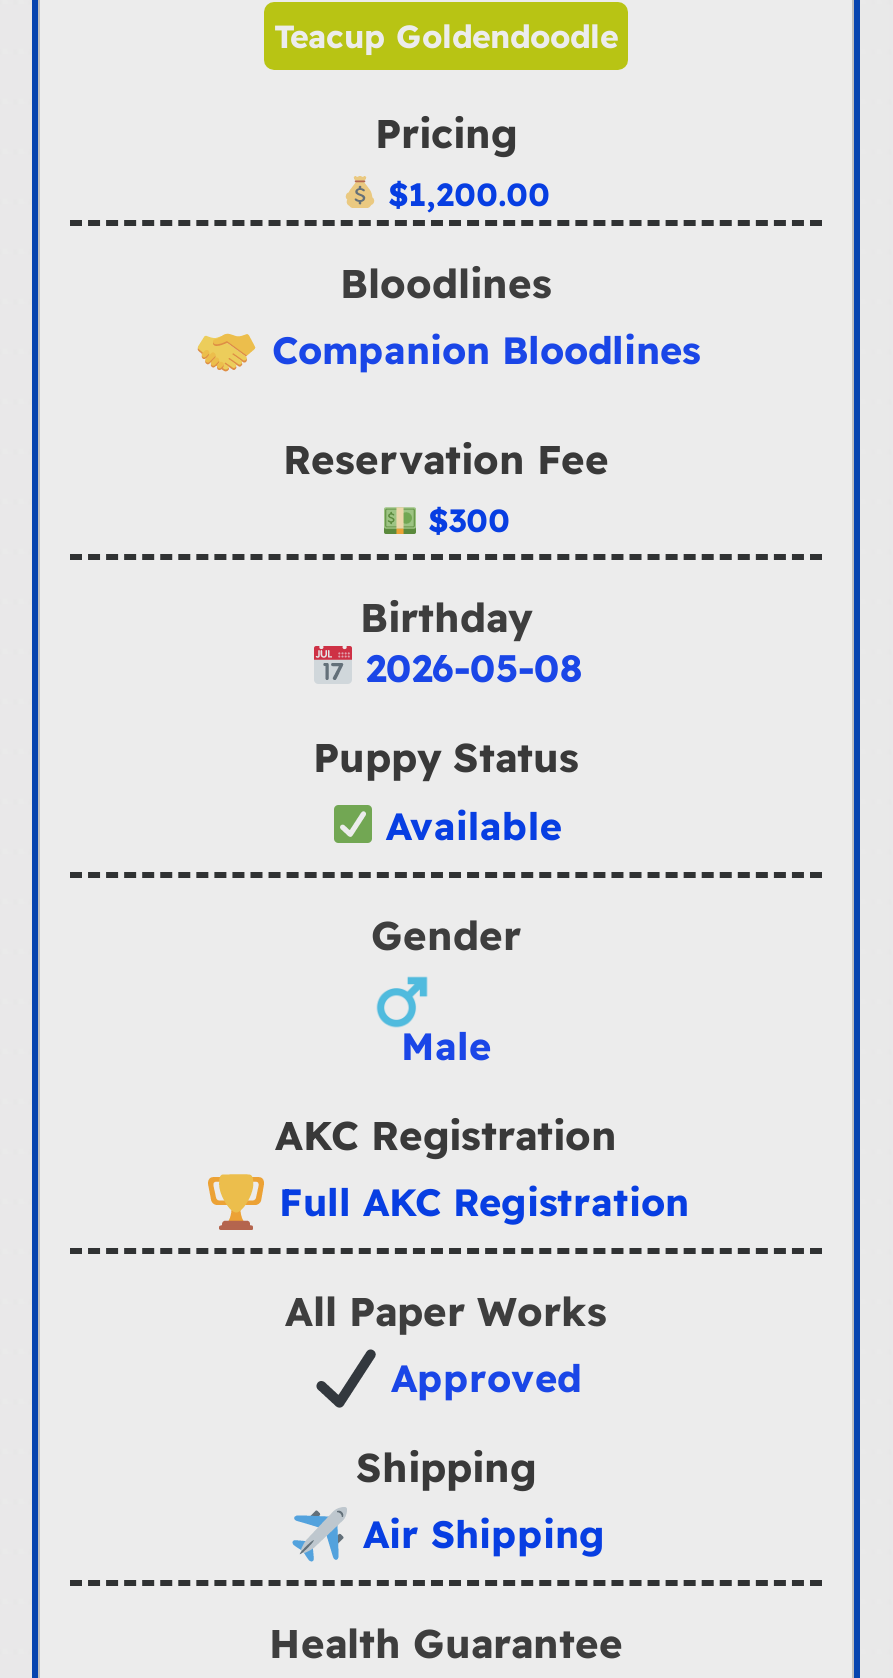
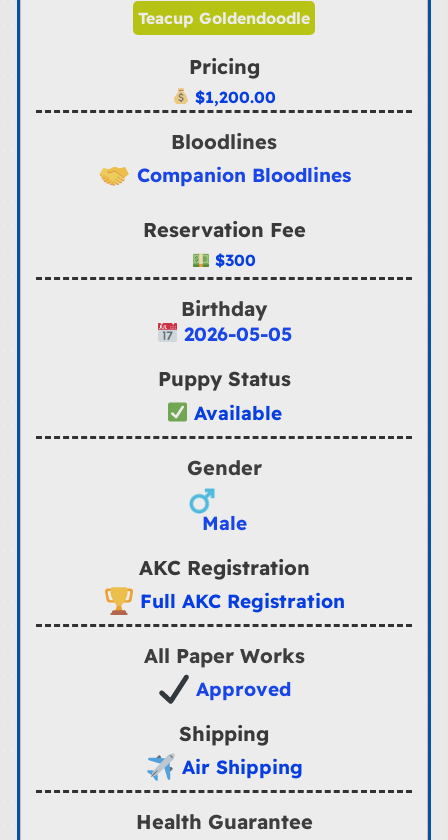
[354,643,582,691] 2026-05-08 -> [178,321,292,345] 2026-05-05

